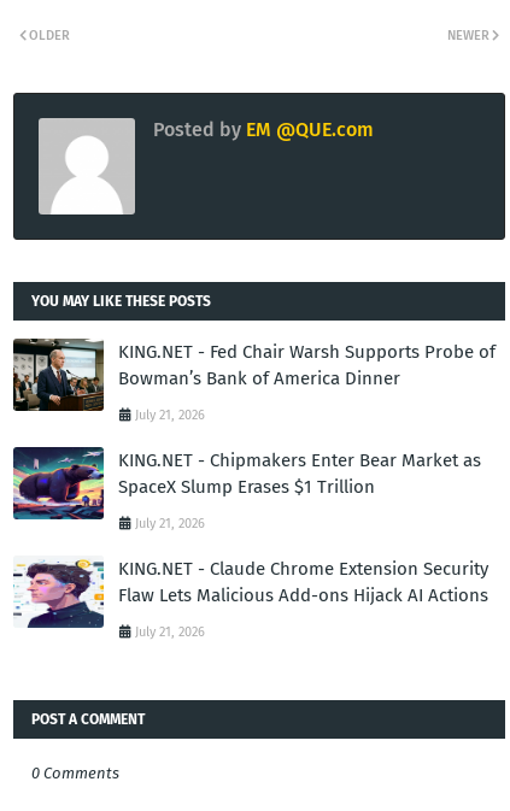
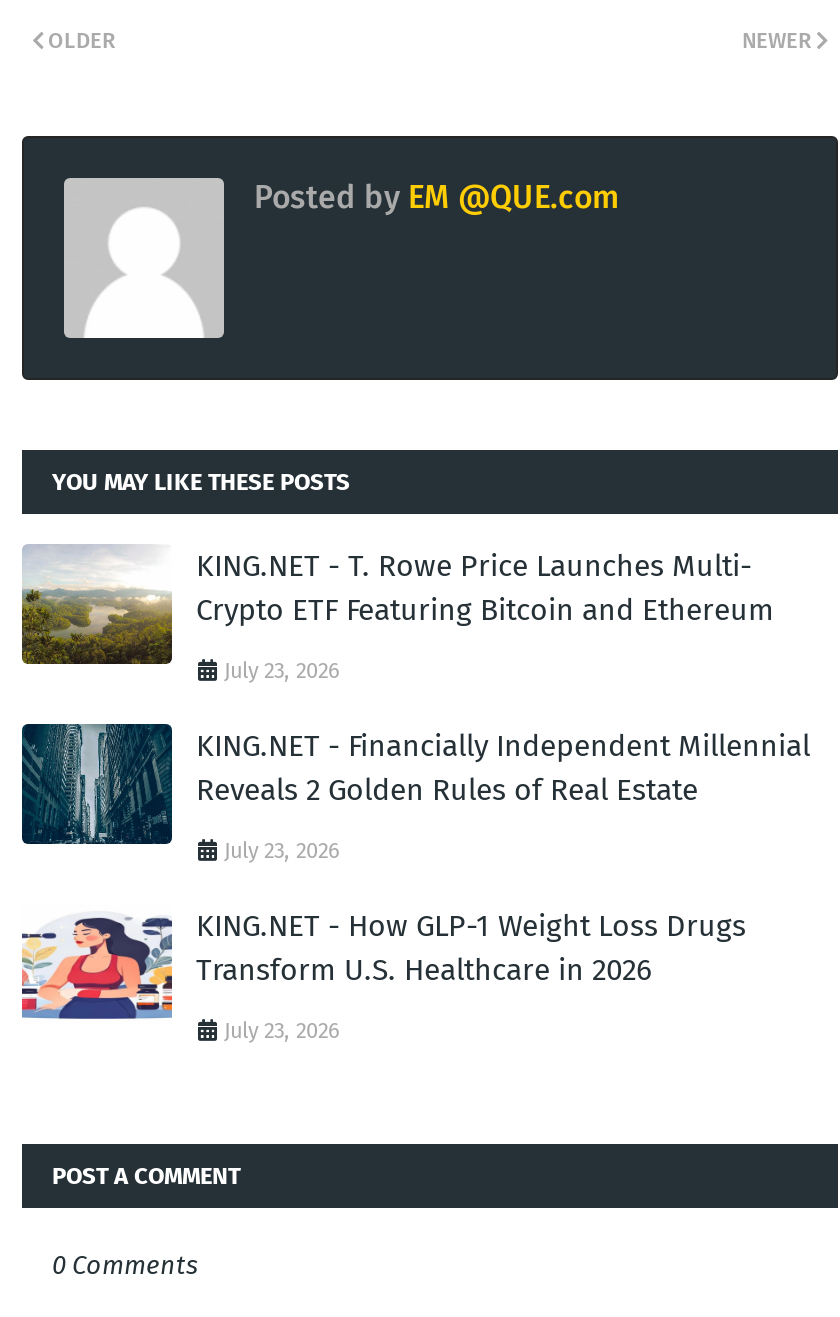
[12,337,496,411] [image] | KING.NET - Fed Chair Warsh Supports Probe of | Bowman’s Bank of America Dinner -> [22,544,774,664] [image] | KING.NET - T. Rowe Price Launches Multi- | Crypto ETF Featuring Bitcoin and Ethereum
[135,408,205,423] July 21, 2026 -> [224,659,340,685] July 23, 2026
[12,446,481,521] [image] | KING.NET - Chipmakers Enter Bear Market as | SpaceX Slump Erases $1 Trillion -> [20,722,810,846] [image] | KING.NET - Financially Independent Millennial | Reveals 2 Golden Rules of Real Estate
[135,516,205,532] July 21, 2026 -> [224,839,340,865] July 23, 2026
[13,558,488,629] [image] | KING.NET - Claude Chrome Extension Security | Flaw Lets Malicious Add-ons Hijack AI Actions -> [20,909,746,1024] [image] | KING.NET - How GLP-1 Weight Loss Drugs | Transform U.S. Healthcare in 2026
[135,625,205,640] July 21, 2026 -> [224,1019,340,1045] July 23, 2026

